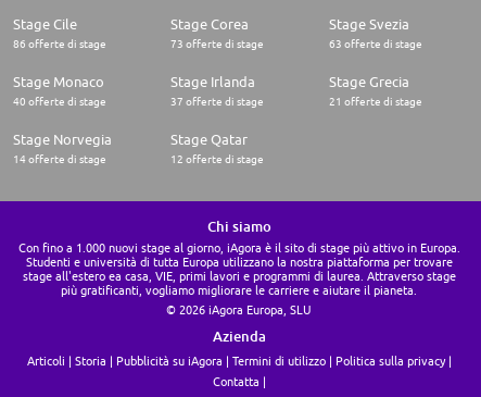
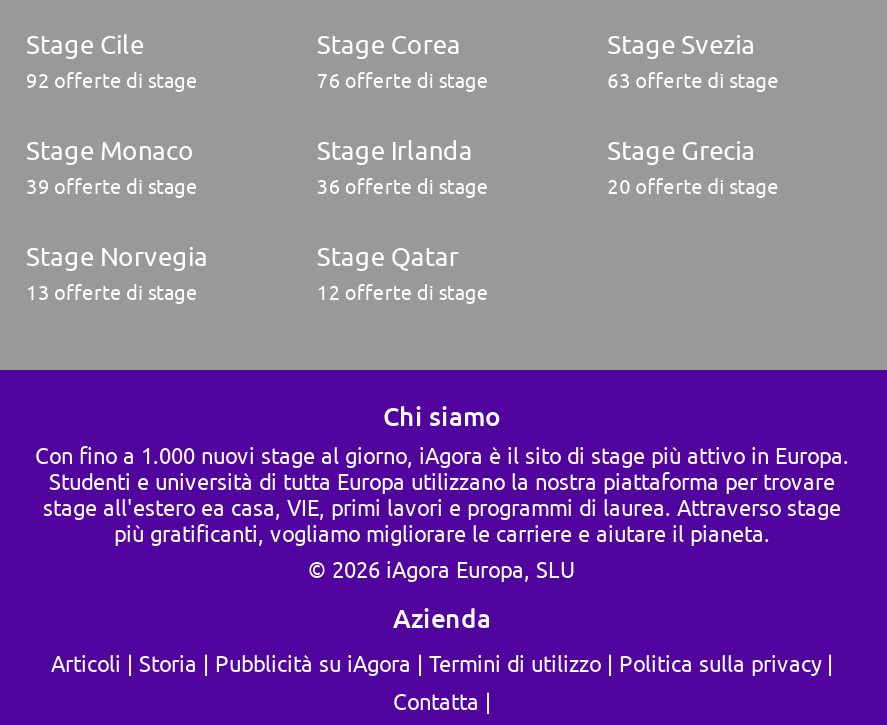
[13,37,106,50] 86 offerte di stage -> [26,68,198,92] 92 offerte di stage
[171,37,264,50] 73 offerte di stage -> [317,68,489,92] 76 offerte di stage
[13,95,106,108] 40 offerte di stage -> [26,174,198,198] 39 offerte di stage
[171,95,264,108] 37 offerte di stage -> [317,174,489,198] 36 offerte di stage
[329,95,422,108] 21 offerte di stage -> [607,174,779,198] 20 offerte di stage
[13,152,106,165] 14 offerte di stage -> [26,280,198,304] 13 offerte di stage

